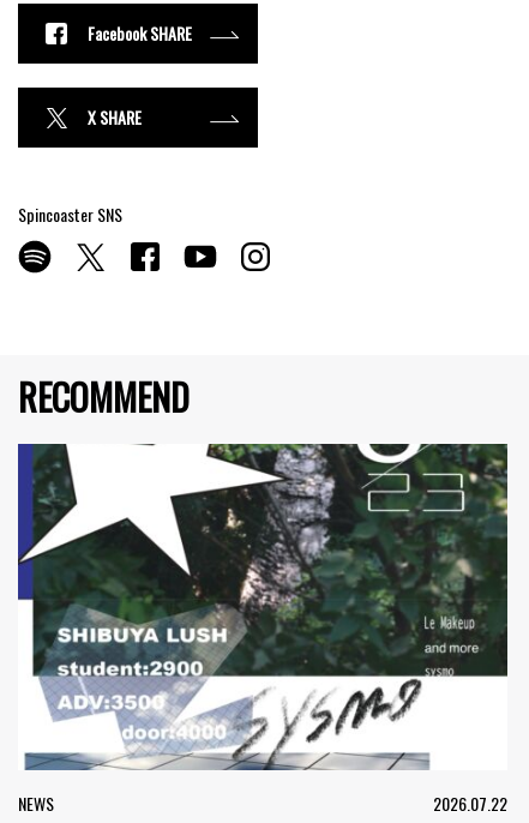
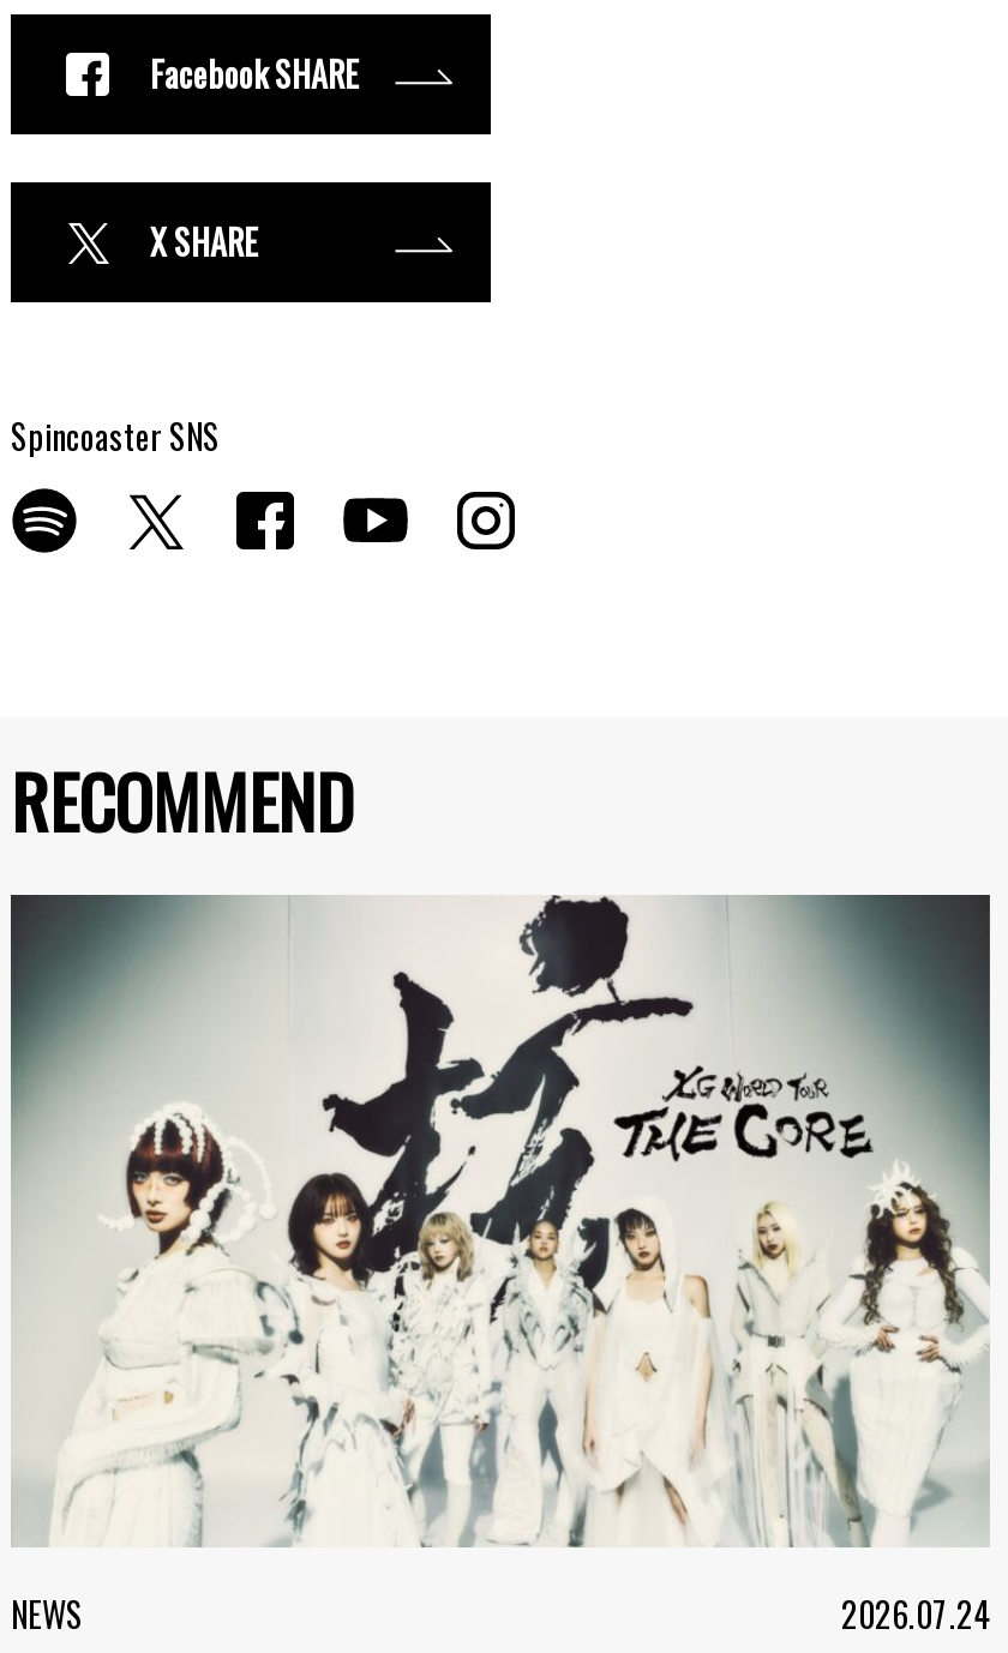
[17,443,509,815] [image] | 2026.07.22 -> [11,892,990,1638] [image] | 2026.07.24

